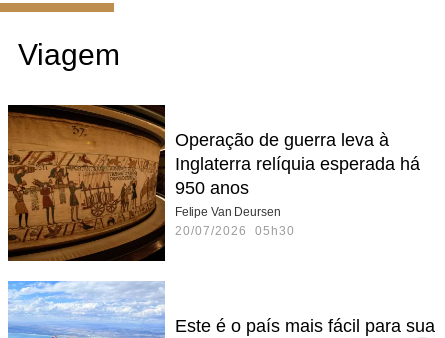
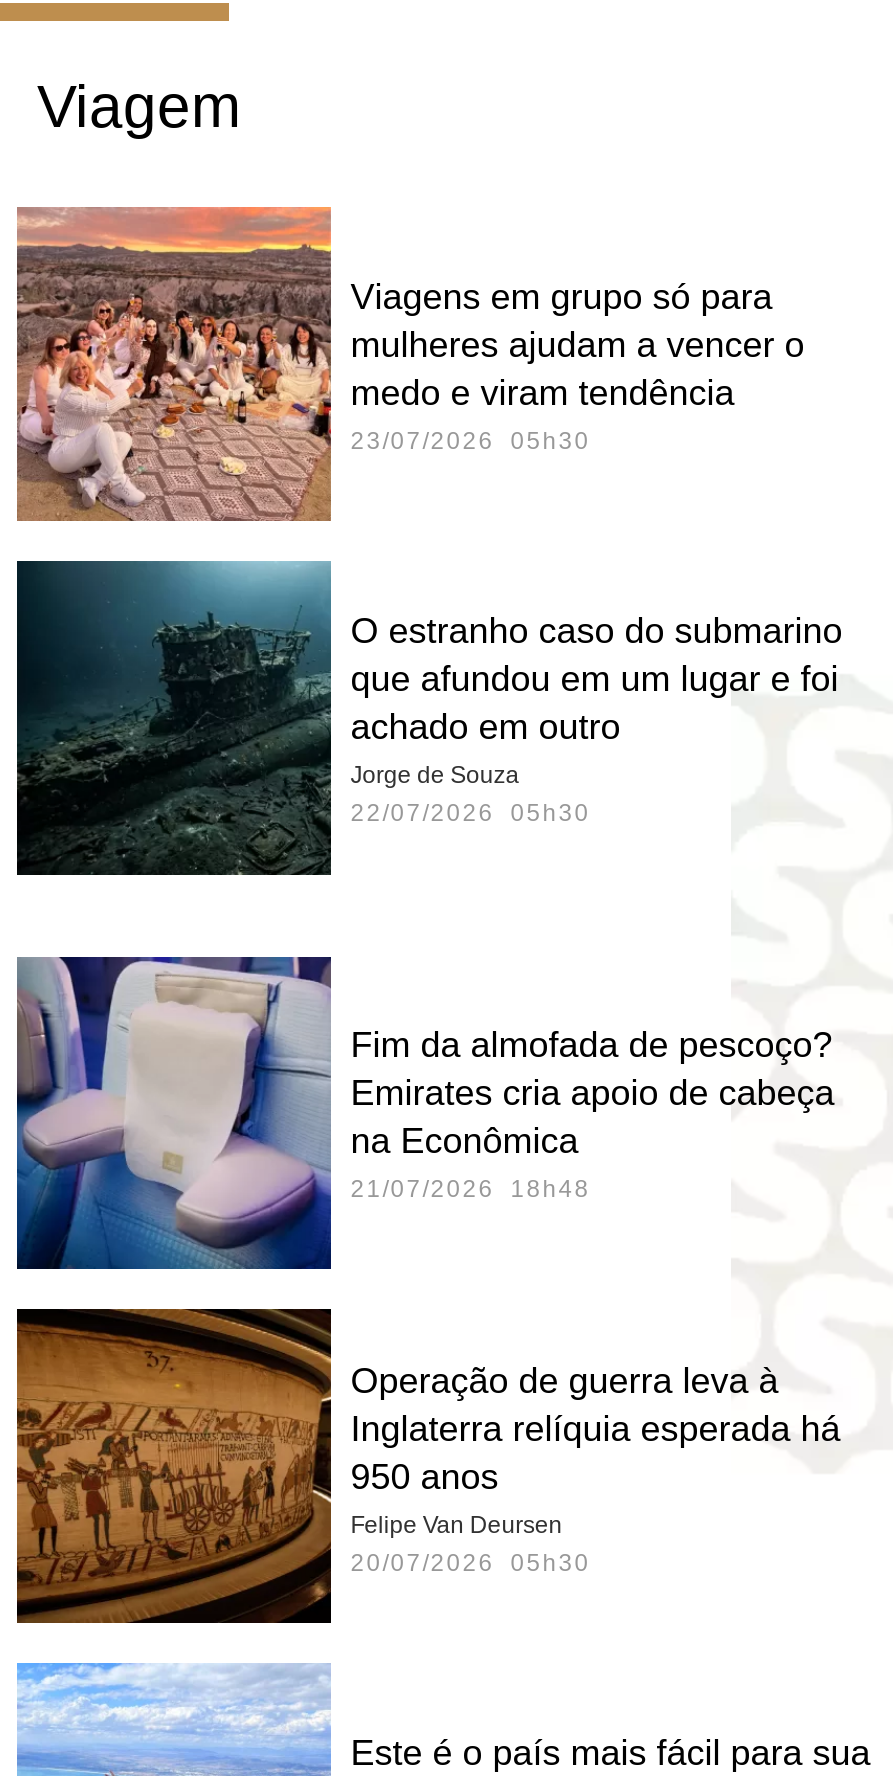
none -> [15,206,805,522] [image] | Viagens em grupo só para | mulheres ajudam a vencer o | medo e viram tendência | 23/07/2026 05h30
none -> [15,558,843,878] [image] | O estranho caso do submarino | que afundou em um lugar e foi | achado em outro | Jorge de Souza | 22/07/2026 05h30
none -> [15,954,835,1272] [image] | Fim da almofada de pescoço? | Emirates cria apoio de cabeça | na Econômica | 21/07/2026 18h48

